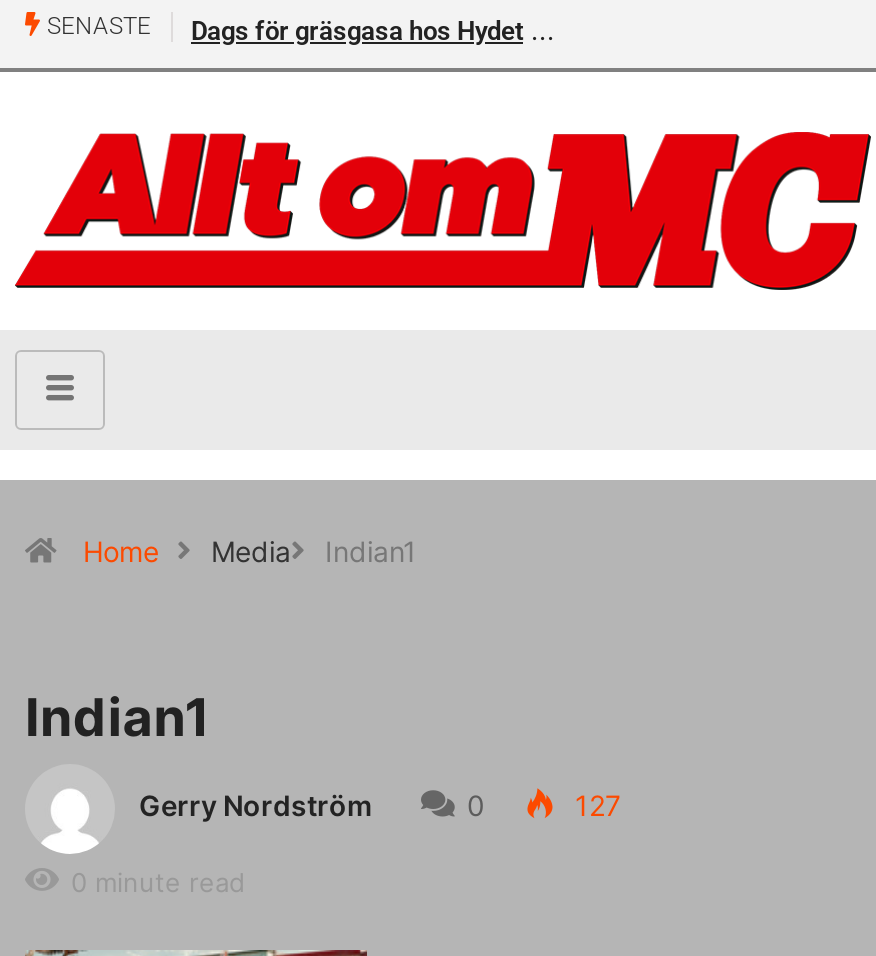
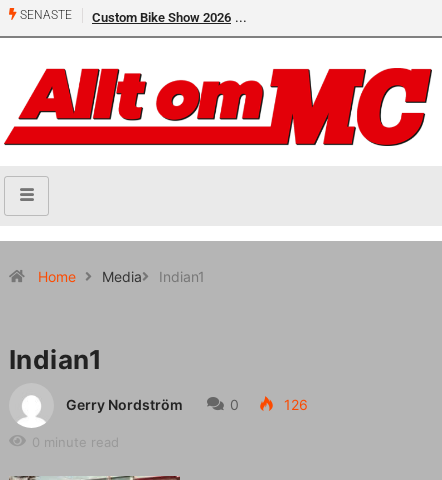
[191,16,523,46] Dags för gräsgasa hos Hydet -> [92,10,231,25] Custom Bike Show 2026
[567,788,621,822] 127 -> [280,396,308,413] 126

